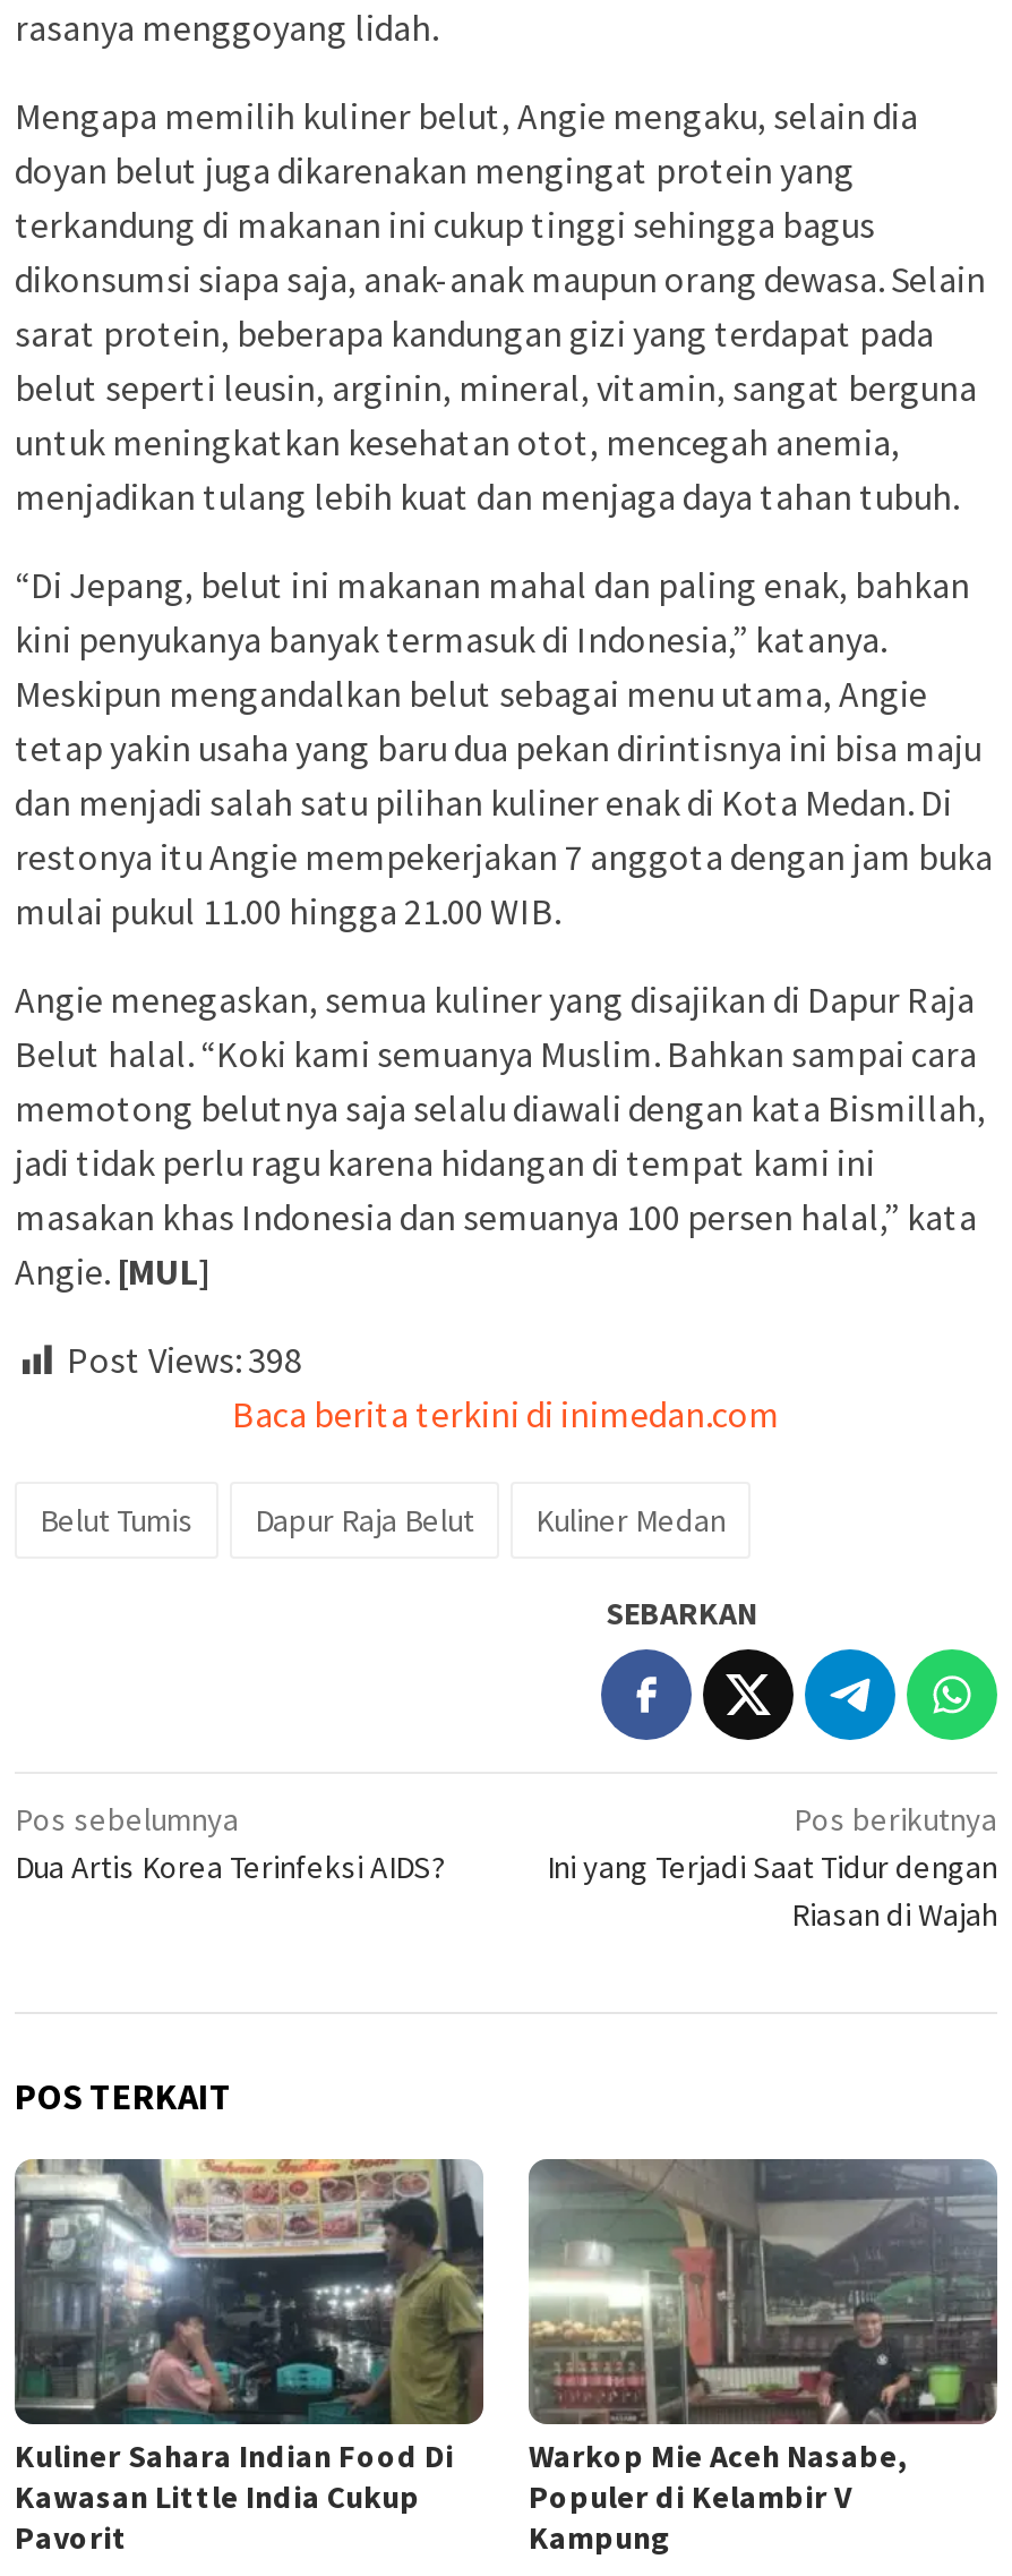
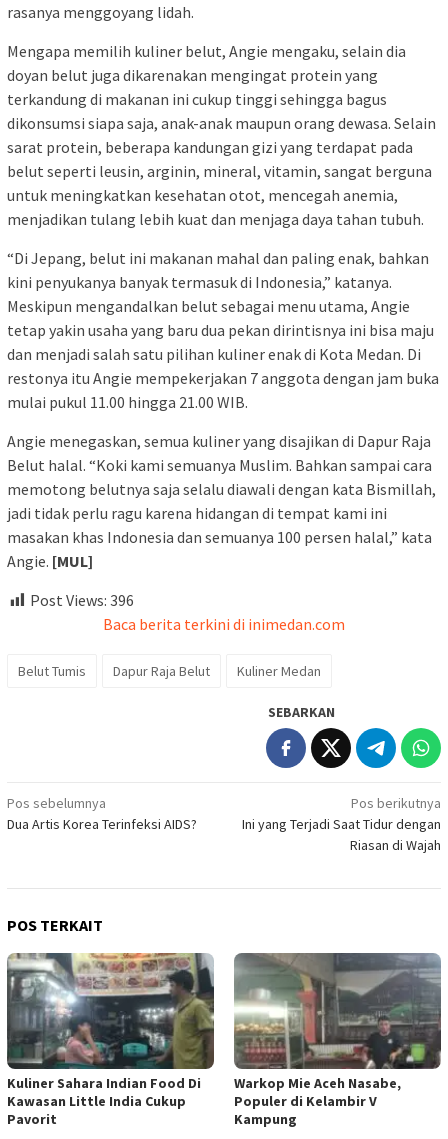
[67,1336,302,1382] Post Views: 398 -> [30,590,134,610] Post Views: 396

